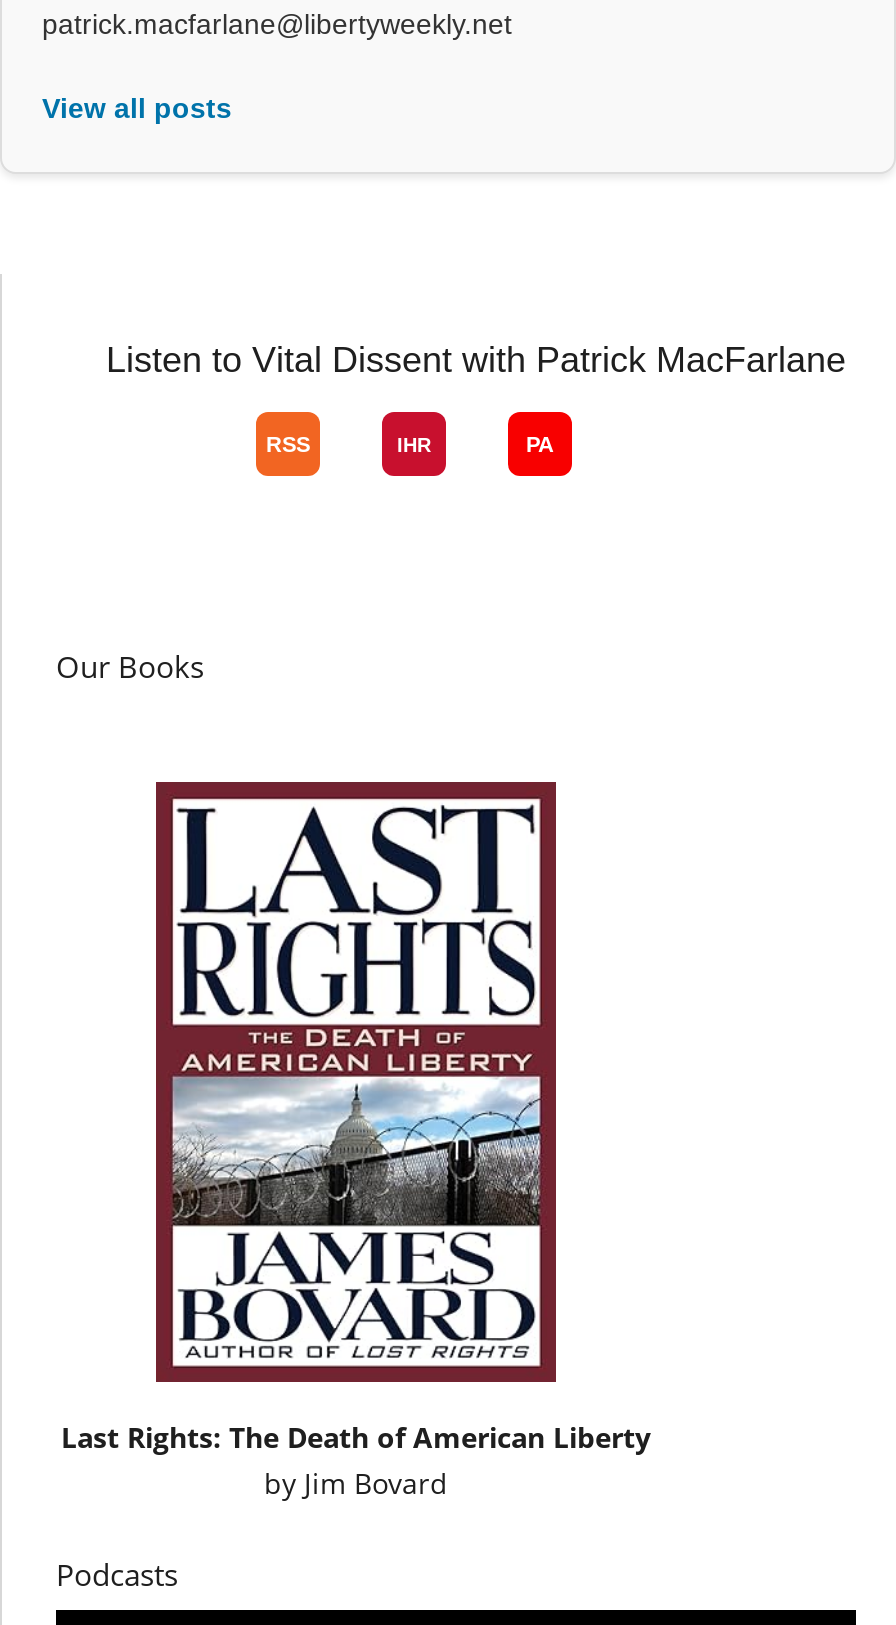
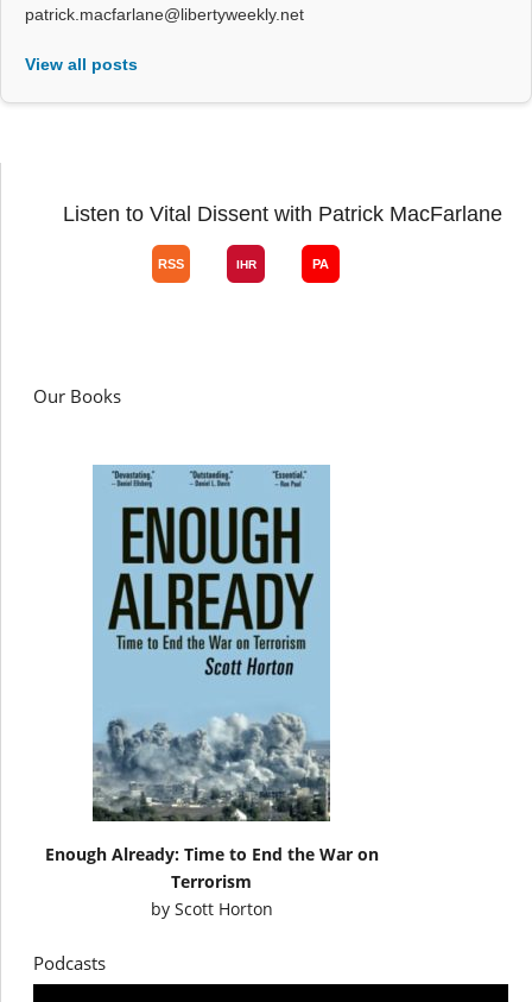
[61,780,651,1502] [image] | Last Rights: The Death of American Liberty | by Jim Bovard -> [45,465,378,920] [image] | Enough Already: Time to End the War on | Terrorism | by Scott Horton

